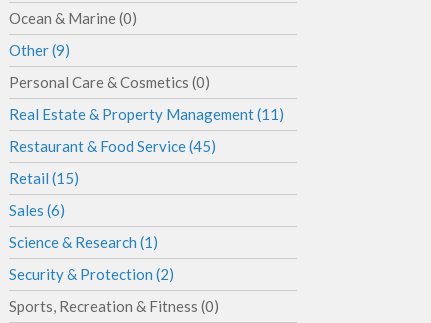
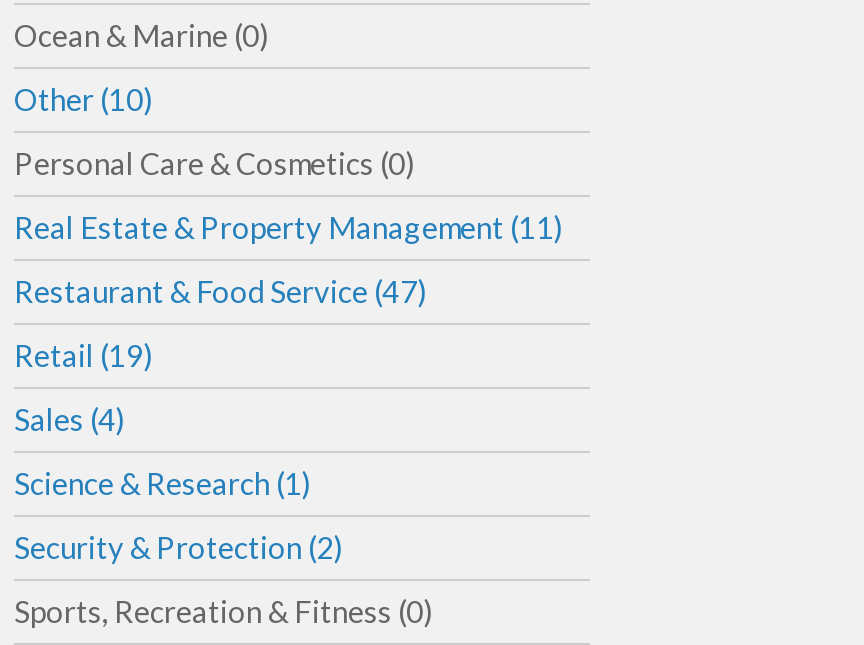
[9,41,70,59] Other (9) -> [14,81,154,117] Other (10)
[9,137,216,155] Restaurant & Food Service (45) -> [14,273,428,309] Restaurant & Food Service (47)
[9,169,79,187] Retail (15) -> [14,337,154,373] Retail (19)
[9,201,65,219] Sales (6) -> [14,401,126,437] Sales (4)

